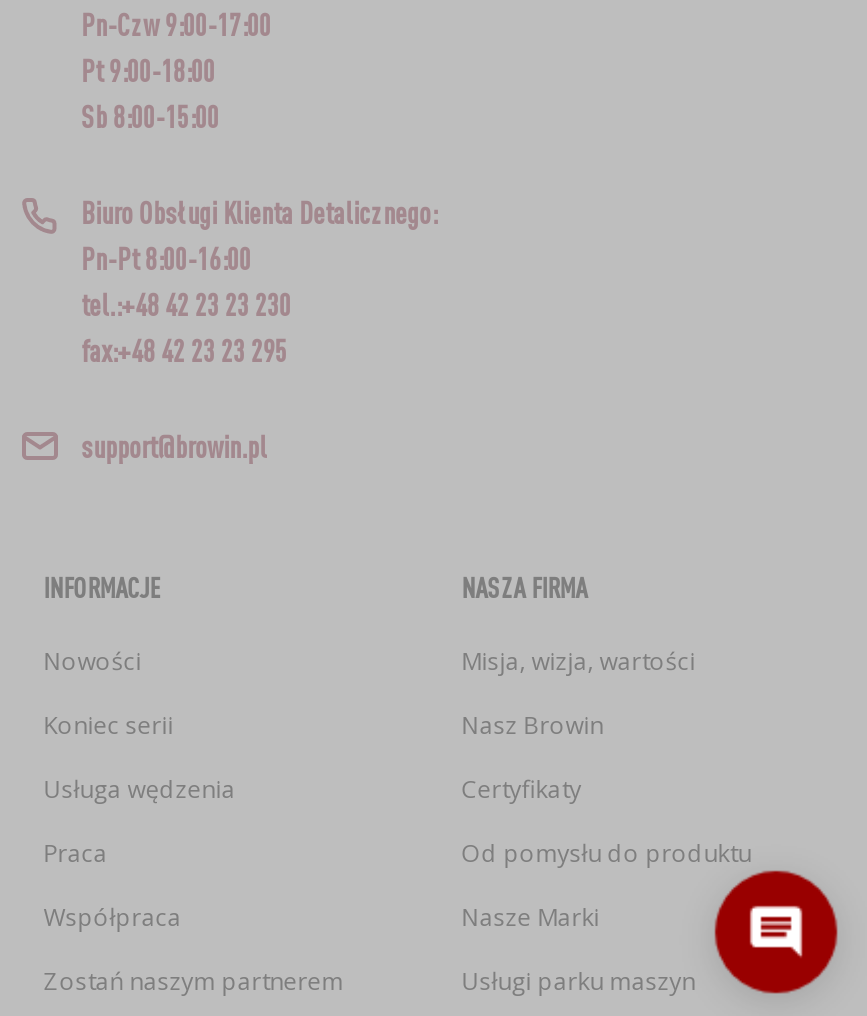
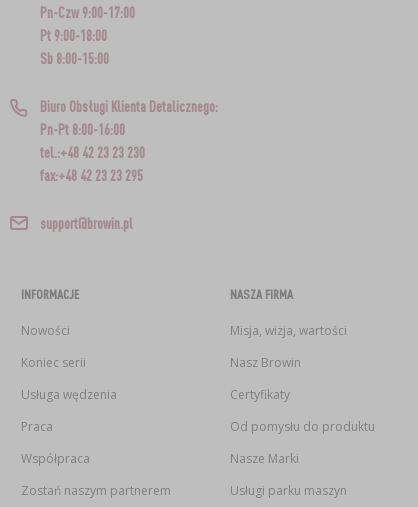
[712,868,840,996] [image] -> none

